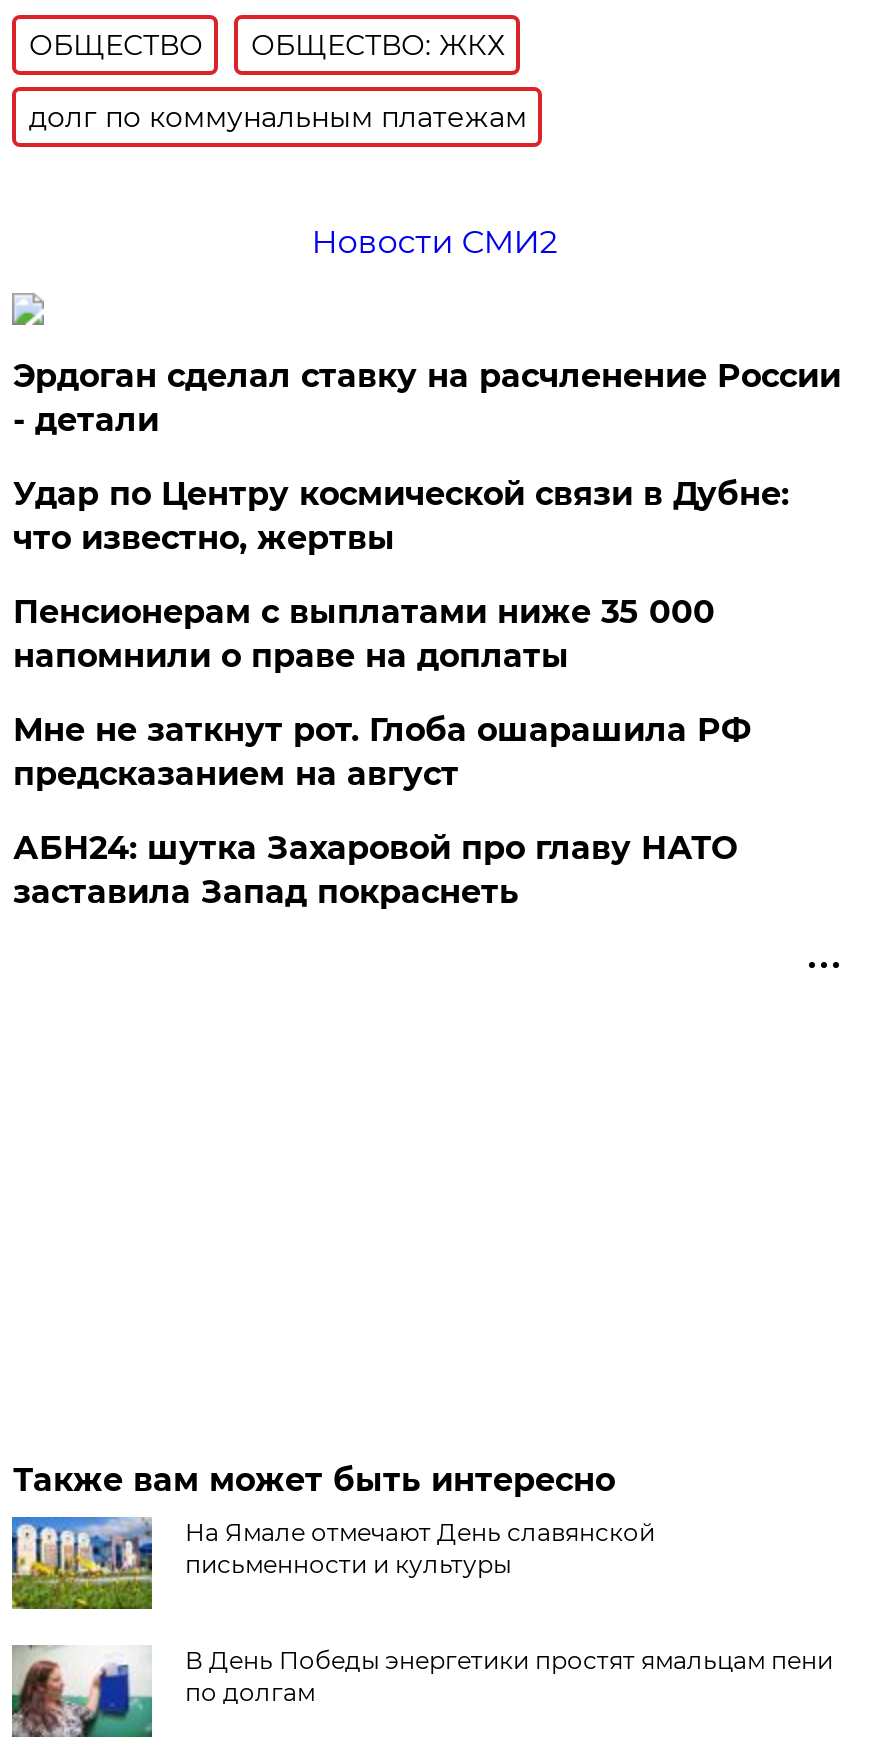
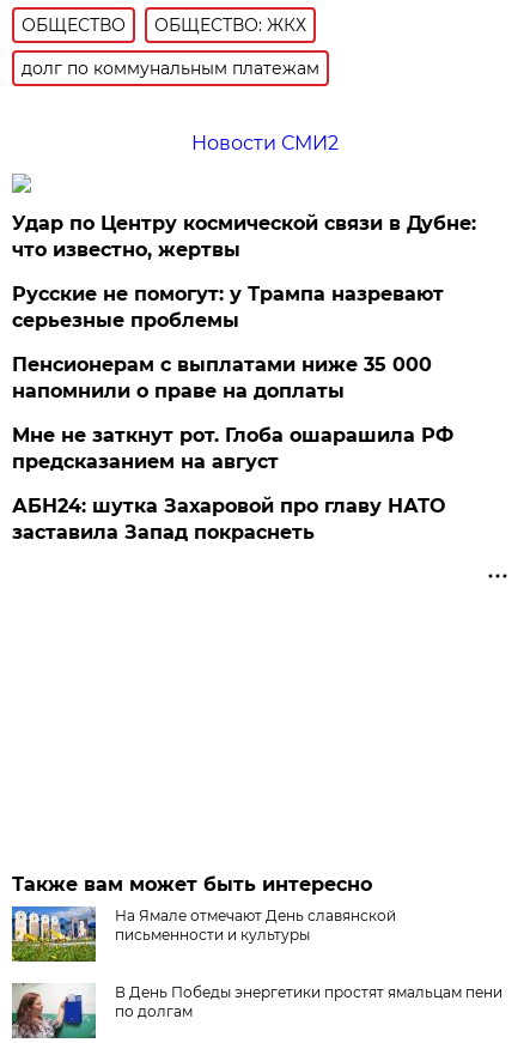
[13,357,841,439] Эрдоган сделал ставку на расчленение России | - детали -> none
moved [13,475,789,557] -> [12,212,477,261]: Удар по Центру космической связи в Дубне: | что известно, жертвы
none -> [12,283,444,332] Русские не помогут: у Трампа назревают | серьезные проблемы

